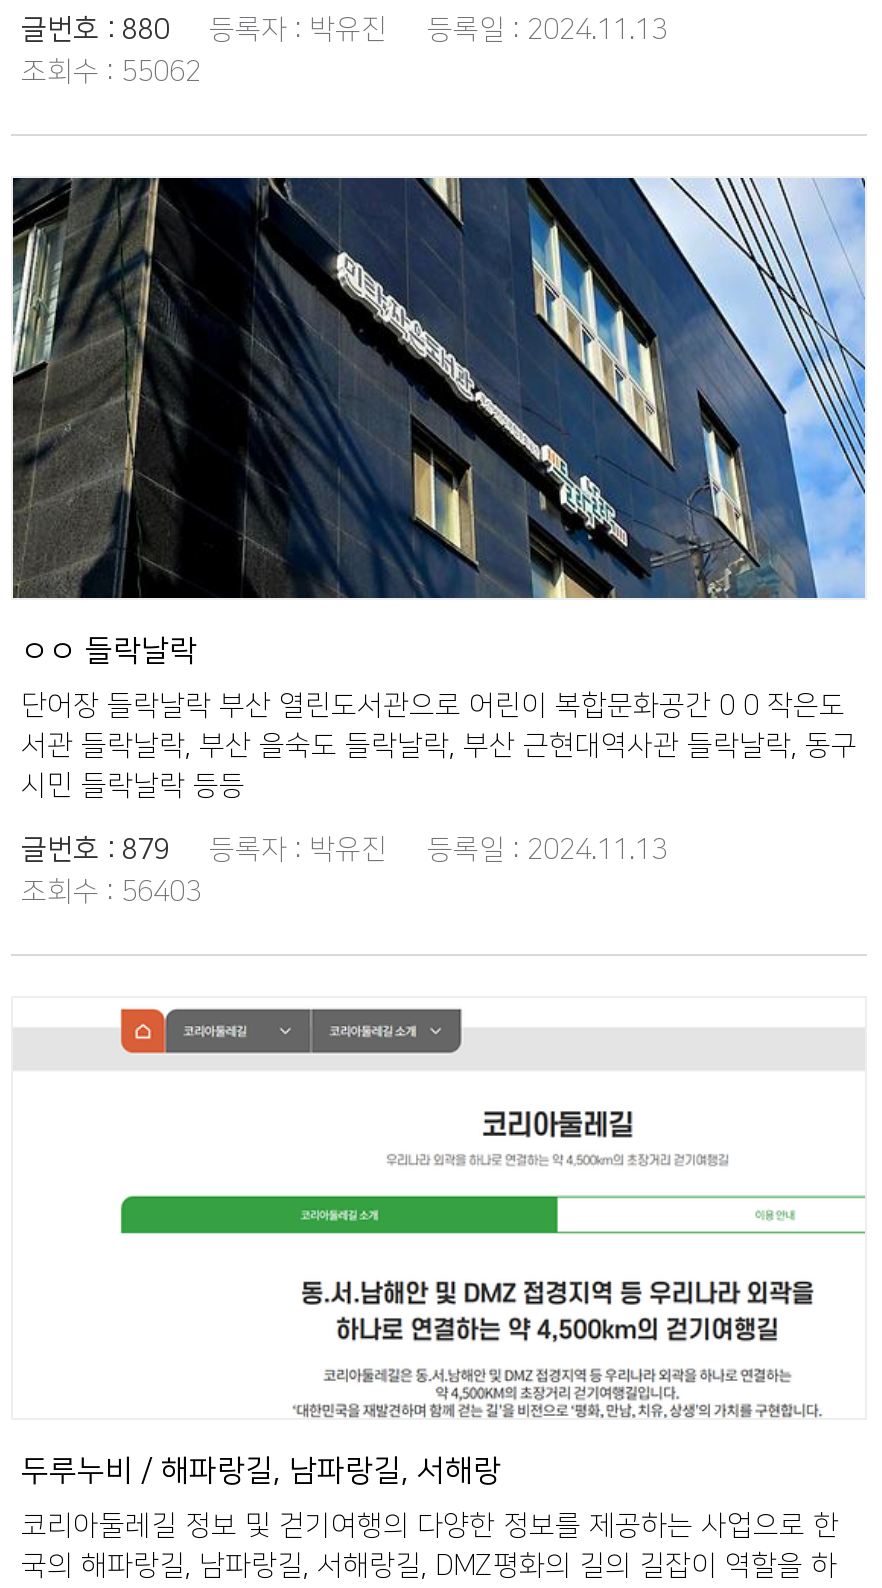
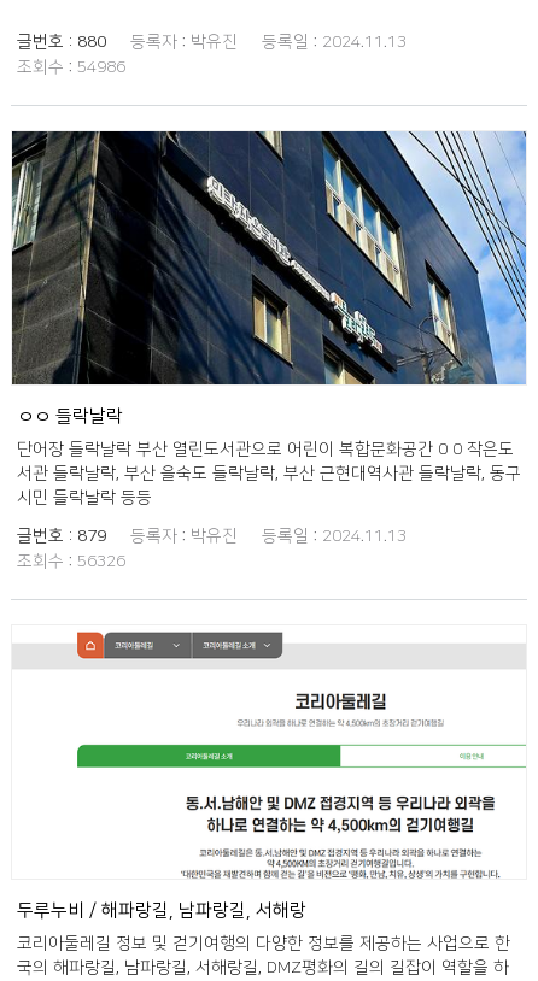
[21,57,201,89] 조회수 : 55062 -> [17,58,125,78] 조회수 : 54986
[21,877,201,909] 조회수 : 56403 -> [17,552,125,572] 조회수 : 56326

